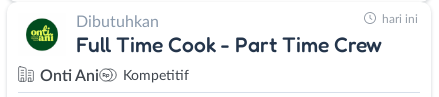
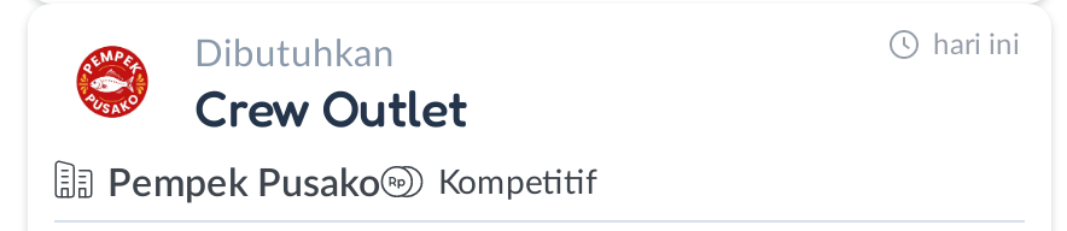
[25,17,382,84] [image] | Full Time Cook - Part Time Crew | Onti Ani -> [74,43,467,203] [image] | Crew Outlet | Pempek Pusako

